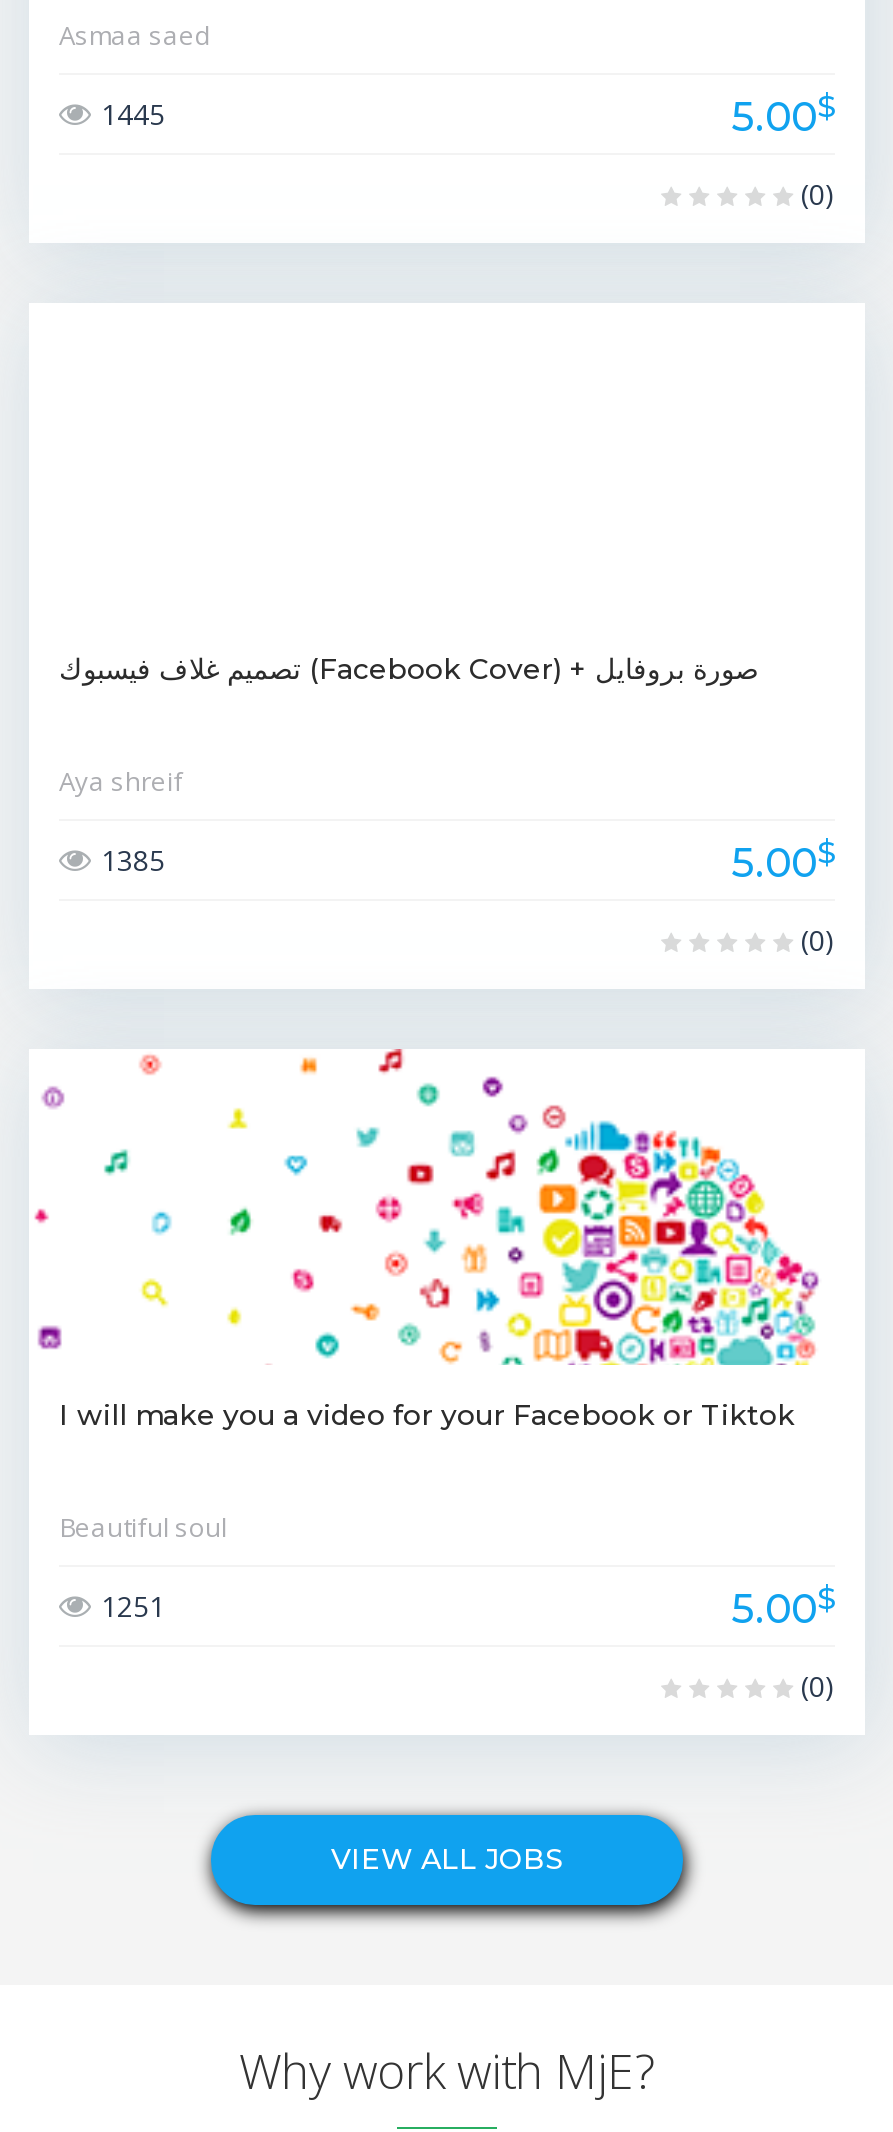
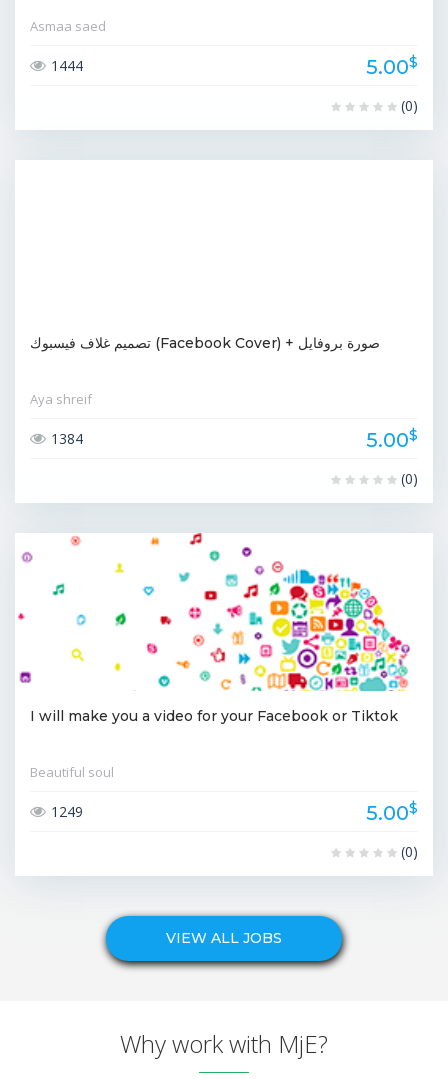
[101,95,165,133] 1445 -> [51,56,83,75] 1444
[101,841,165,879] 1385 -> [51,429,83,448] 1384
[101,1587,165,1625] 1251 -> [51,802,83,821] 1249

